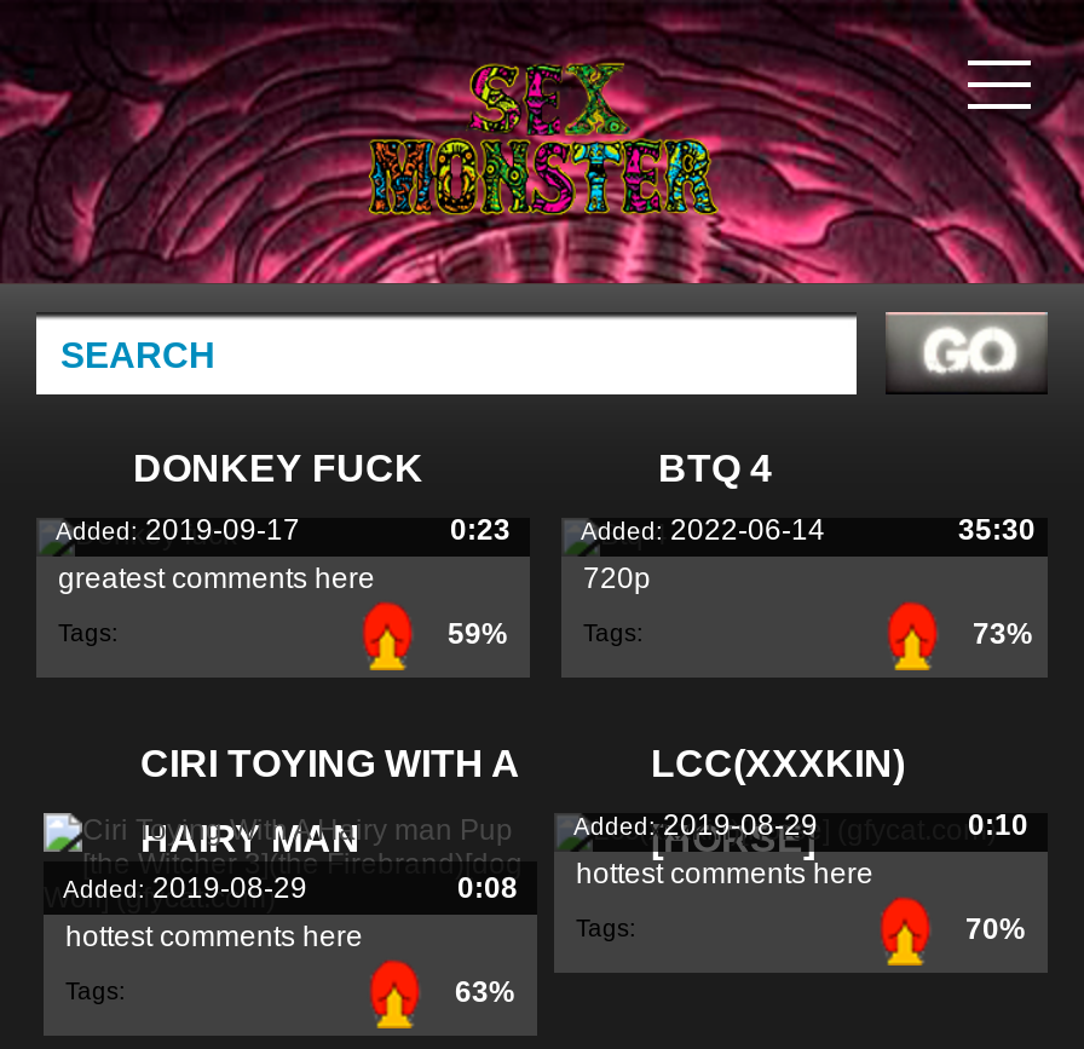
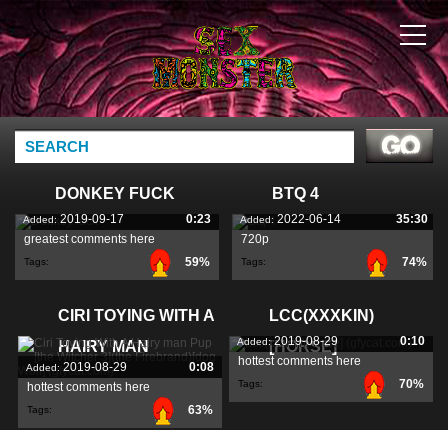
[973,617,1033,651] 73% -> [402,255,427,269] 74%

